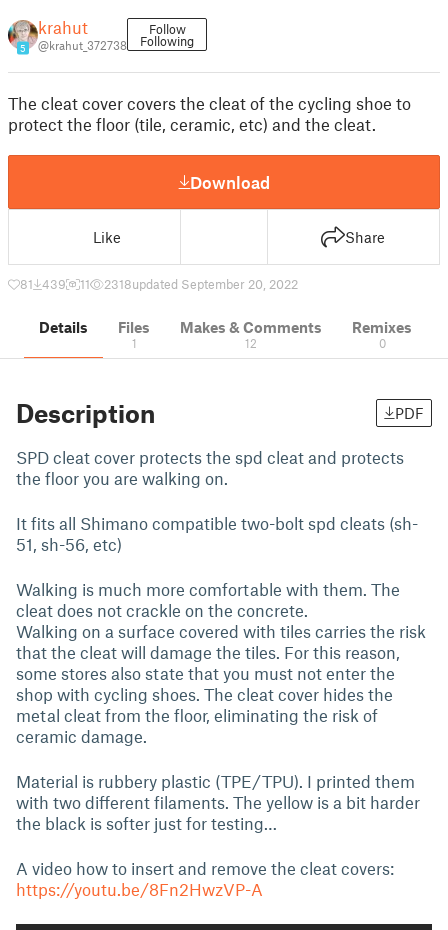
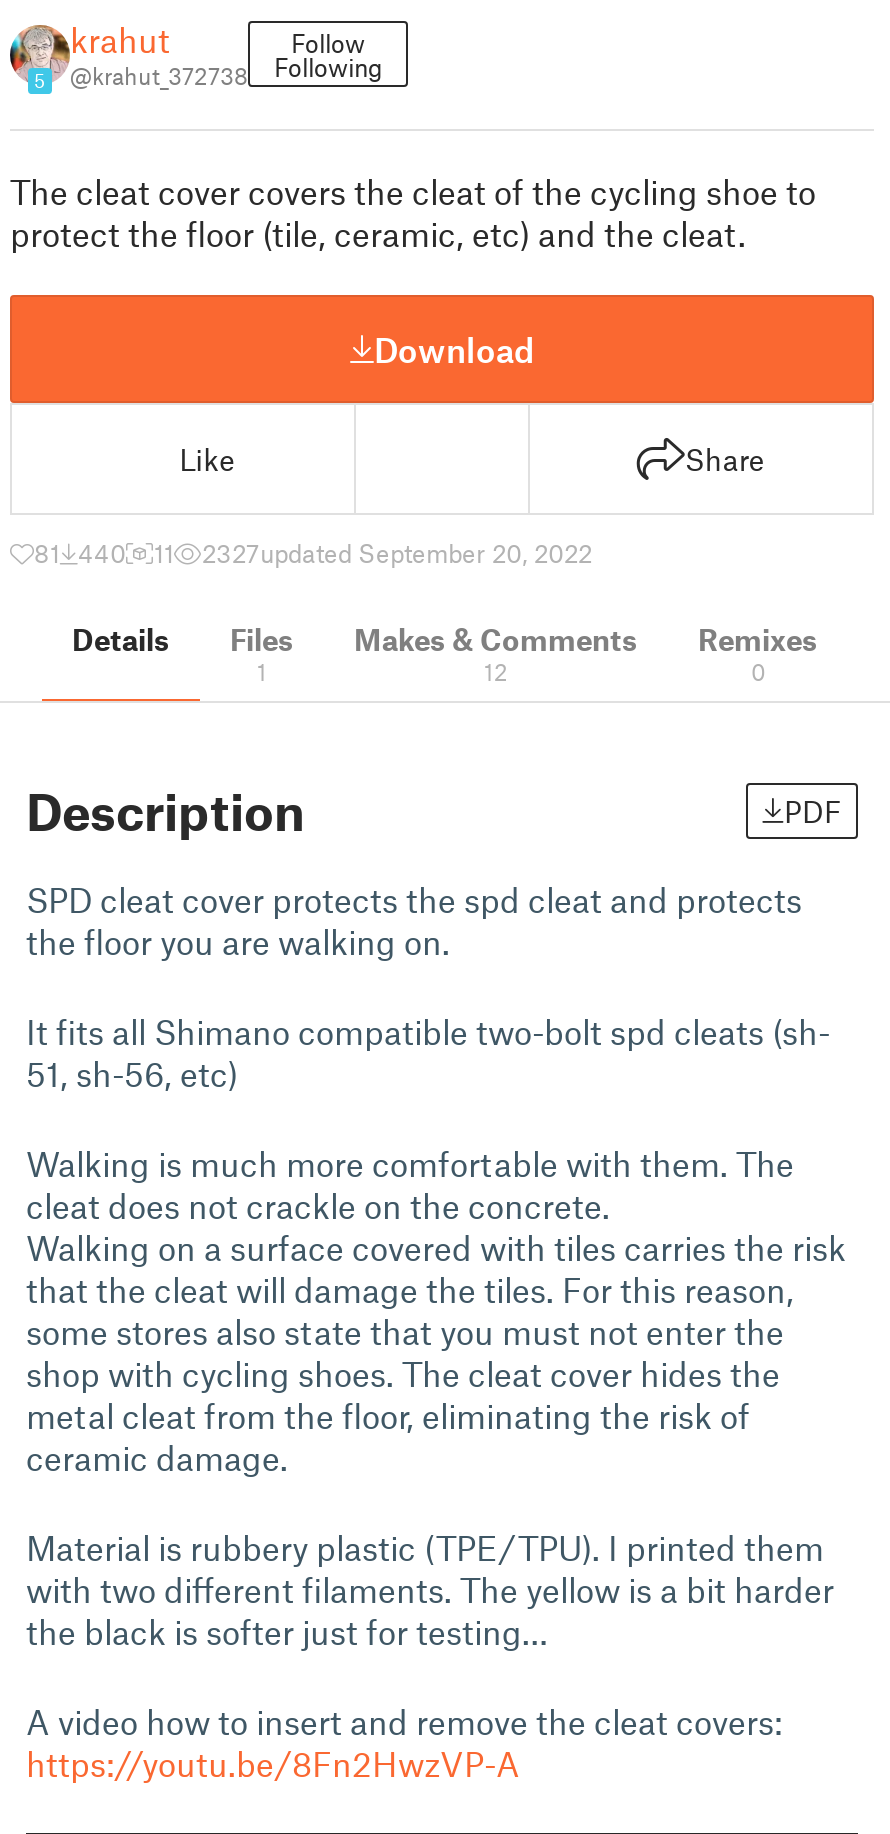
[20,276,66,292] 81 439 -> [34,537,126,569] 81 440
[104,276,298,292] 2318updated September 20, 2022 -> [202,537,592,569] 2327updated September 20, 2022

